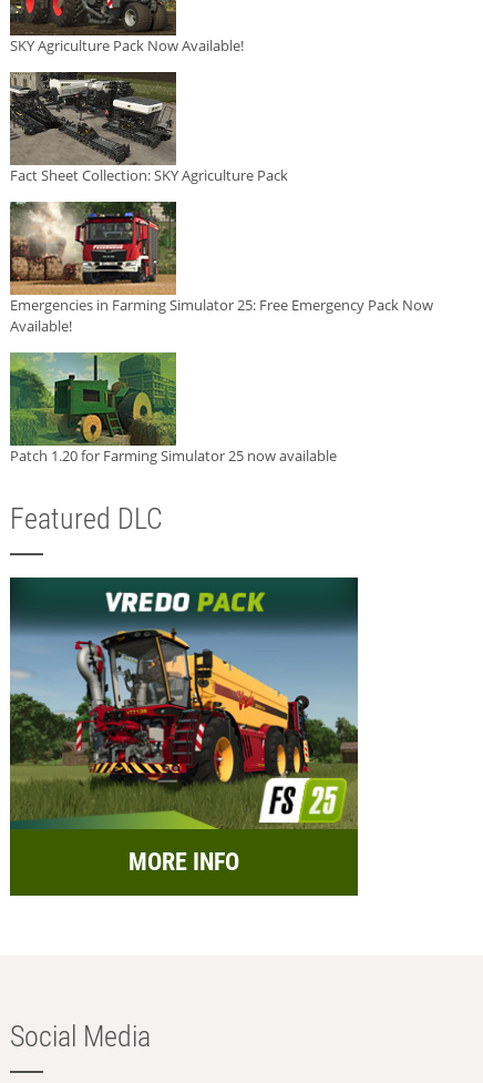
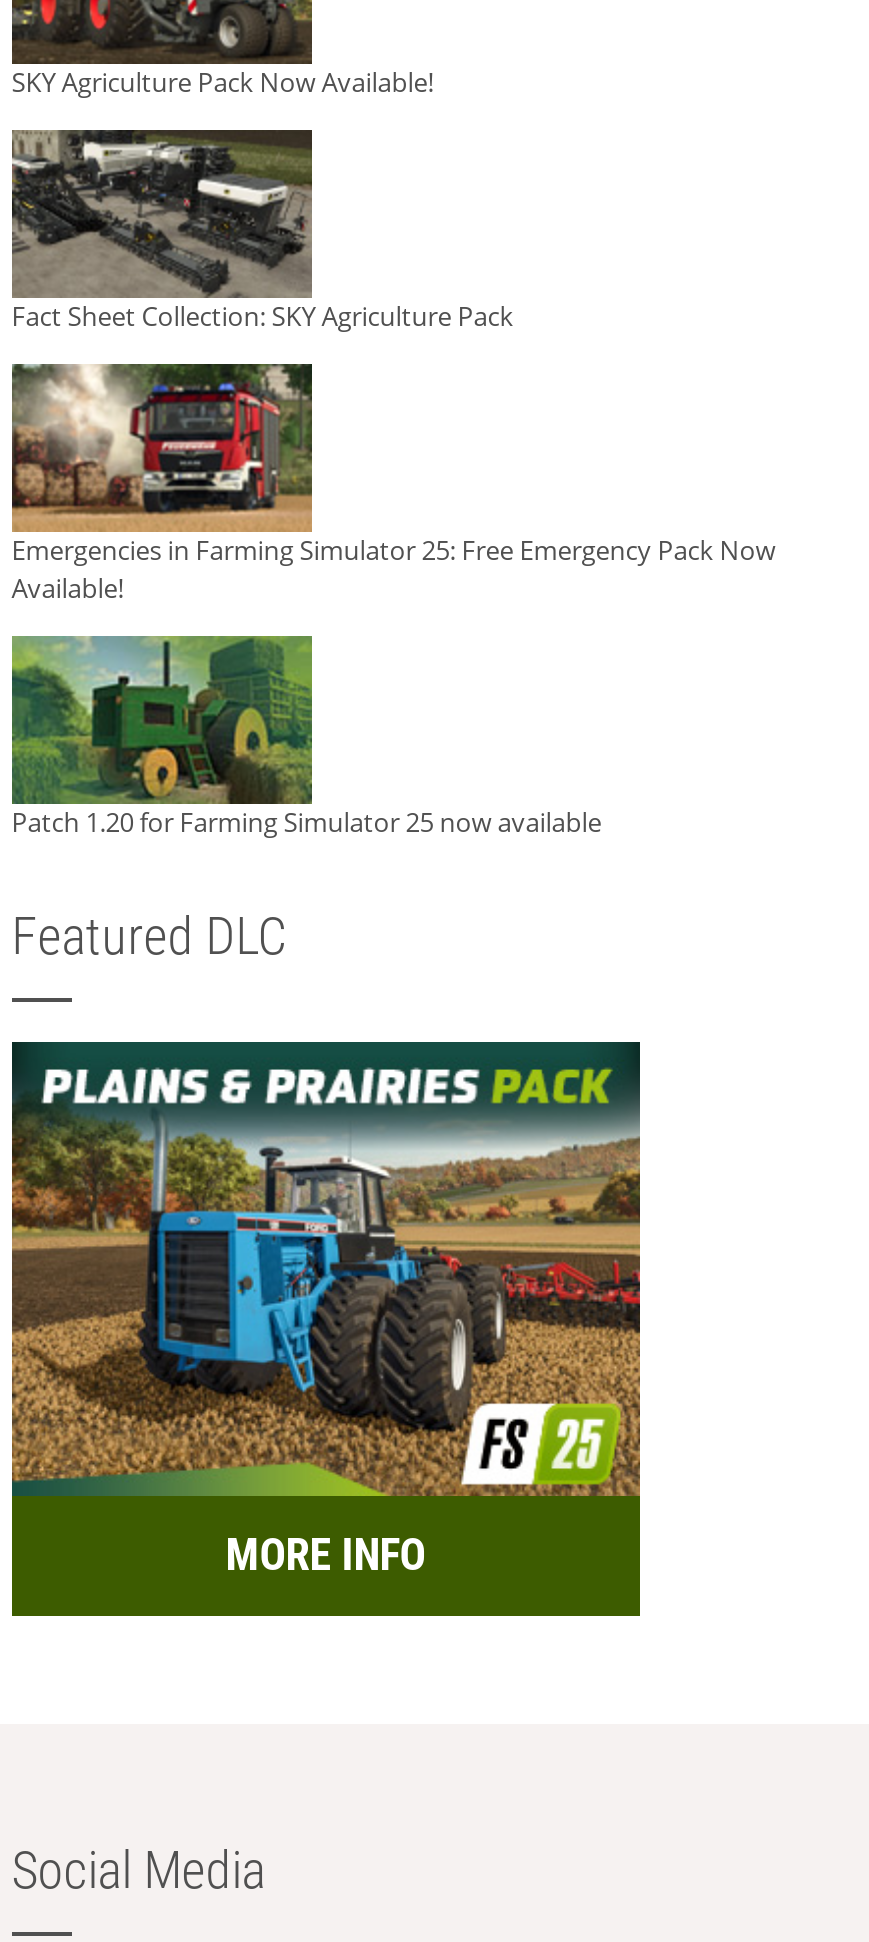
[9,592,359,828] [image] -> [10,1066,642,1496] [image]

